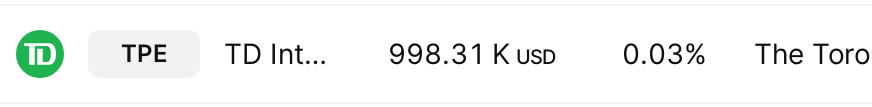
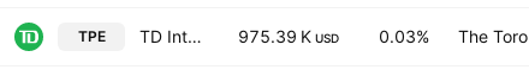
[388,36,556,70] 998.31 K USD -> [238,26,339,46] 975.39 K USD

